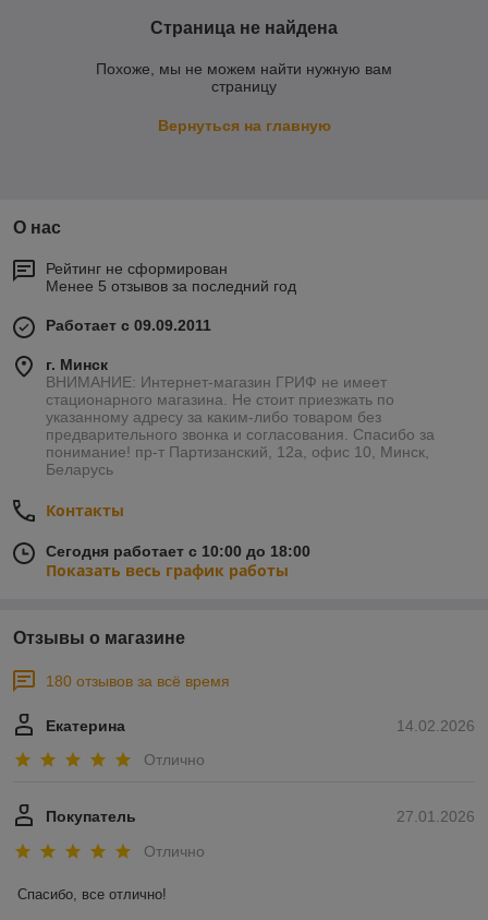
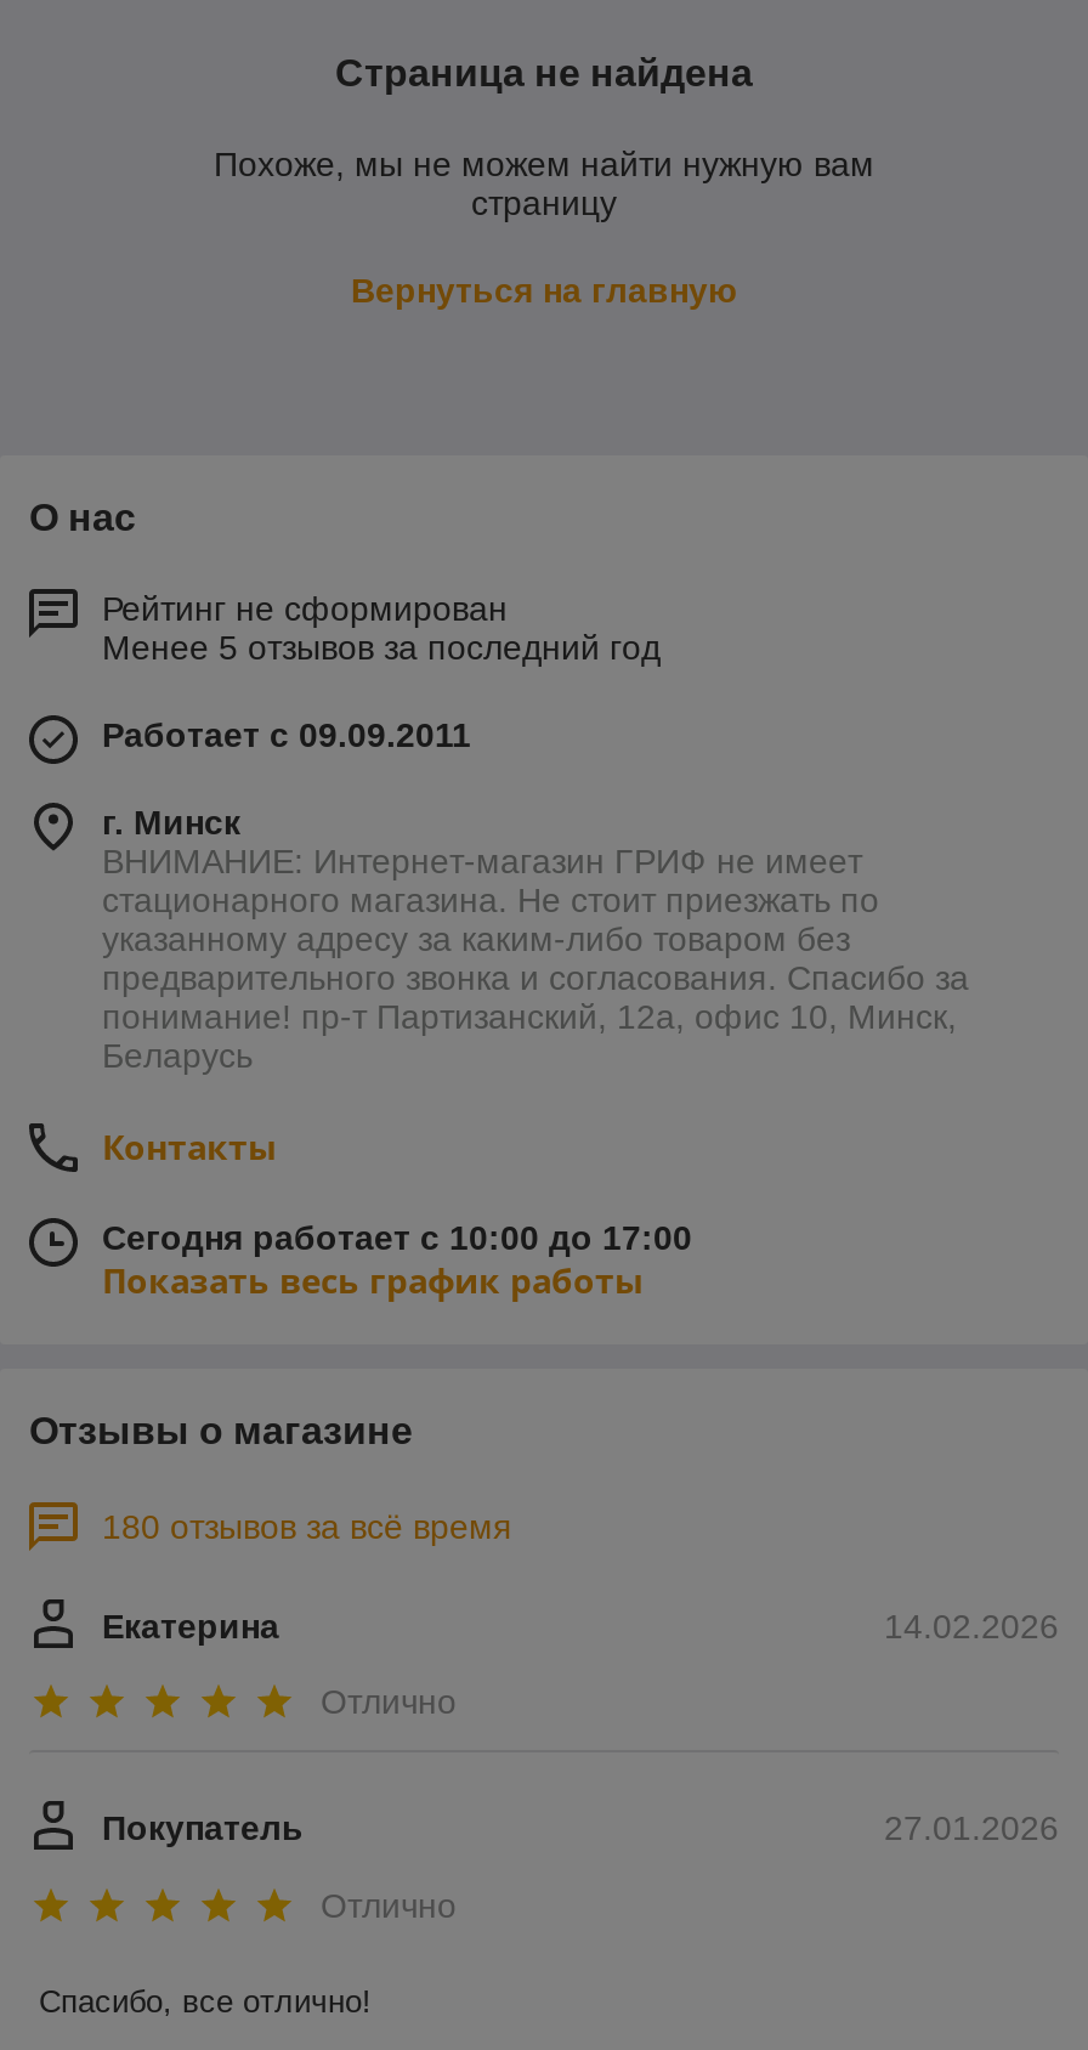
[46,542,310,560] Сегодня работает с 10:00 до 18:00 -> [102,1218,692,1257] Сегодня работает с 10:00 до 17:00

